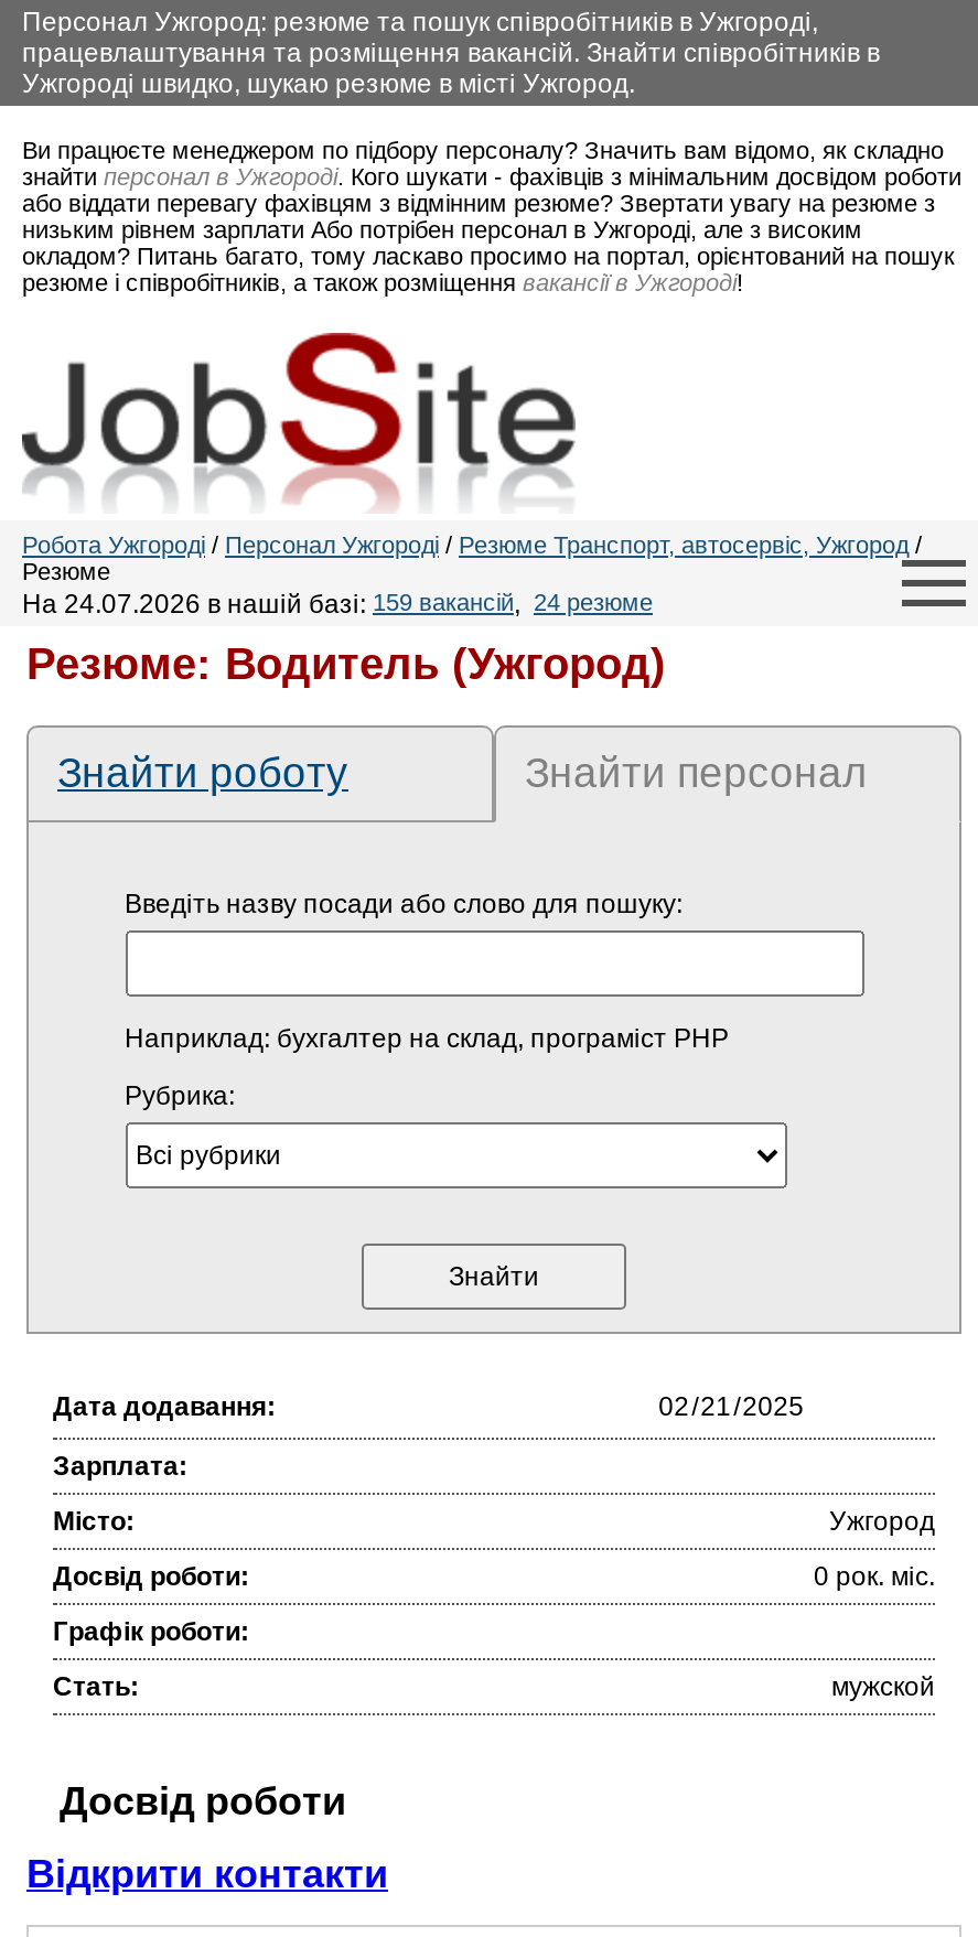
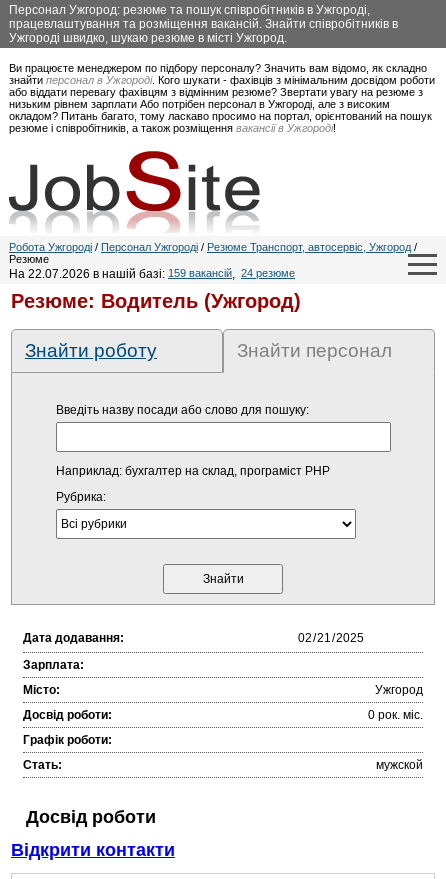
[22,589,653,620] На 24.07.2026 в нашій базі: 159 вакансій, 24 резюме -> [9,267,295,281] На 22.07.2026 в нашій базі: 159 вакансій, 24 резюме

